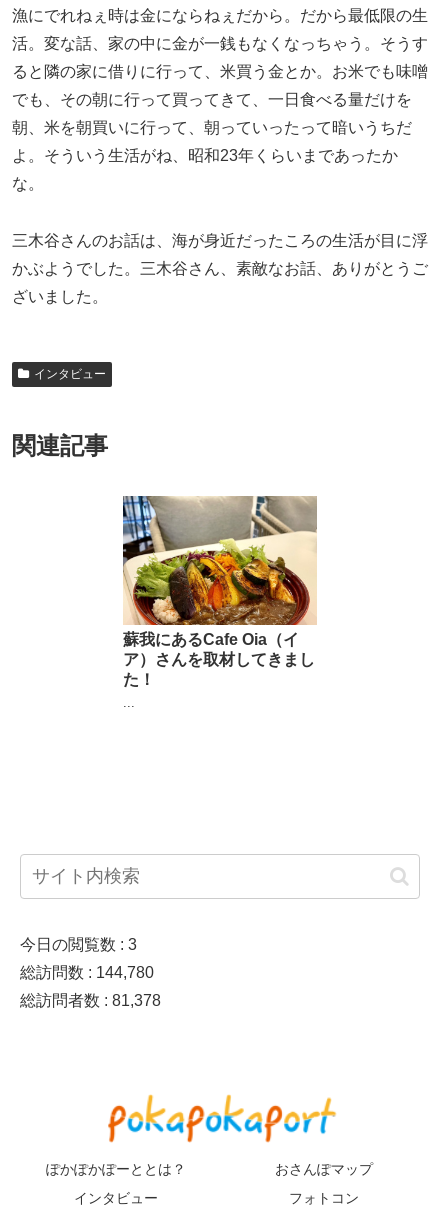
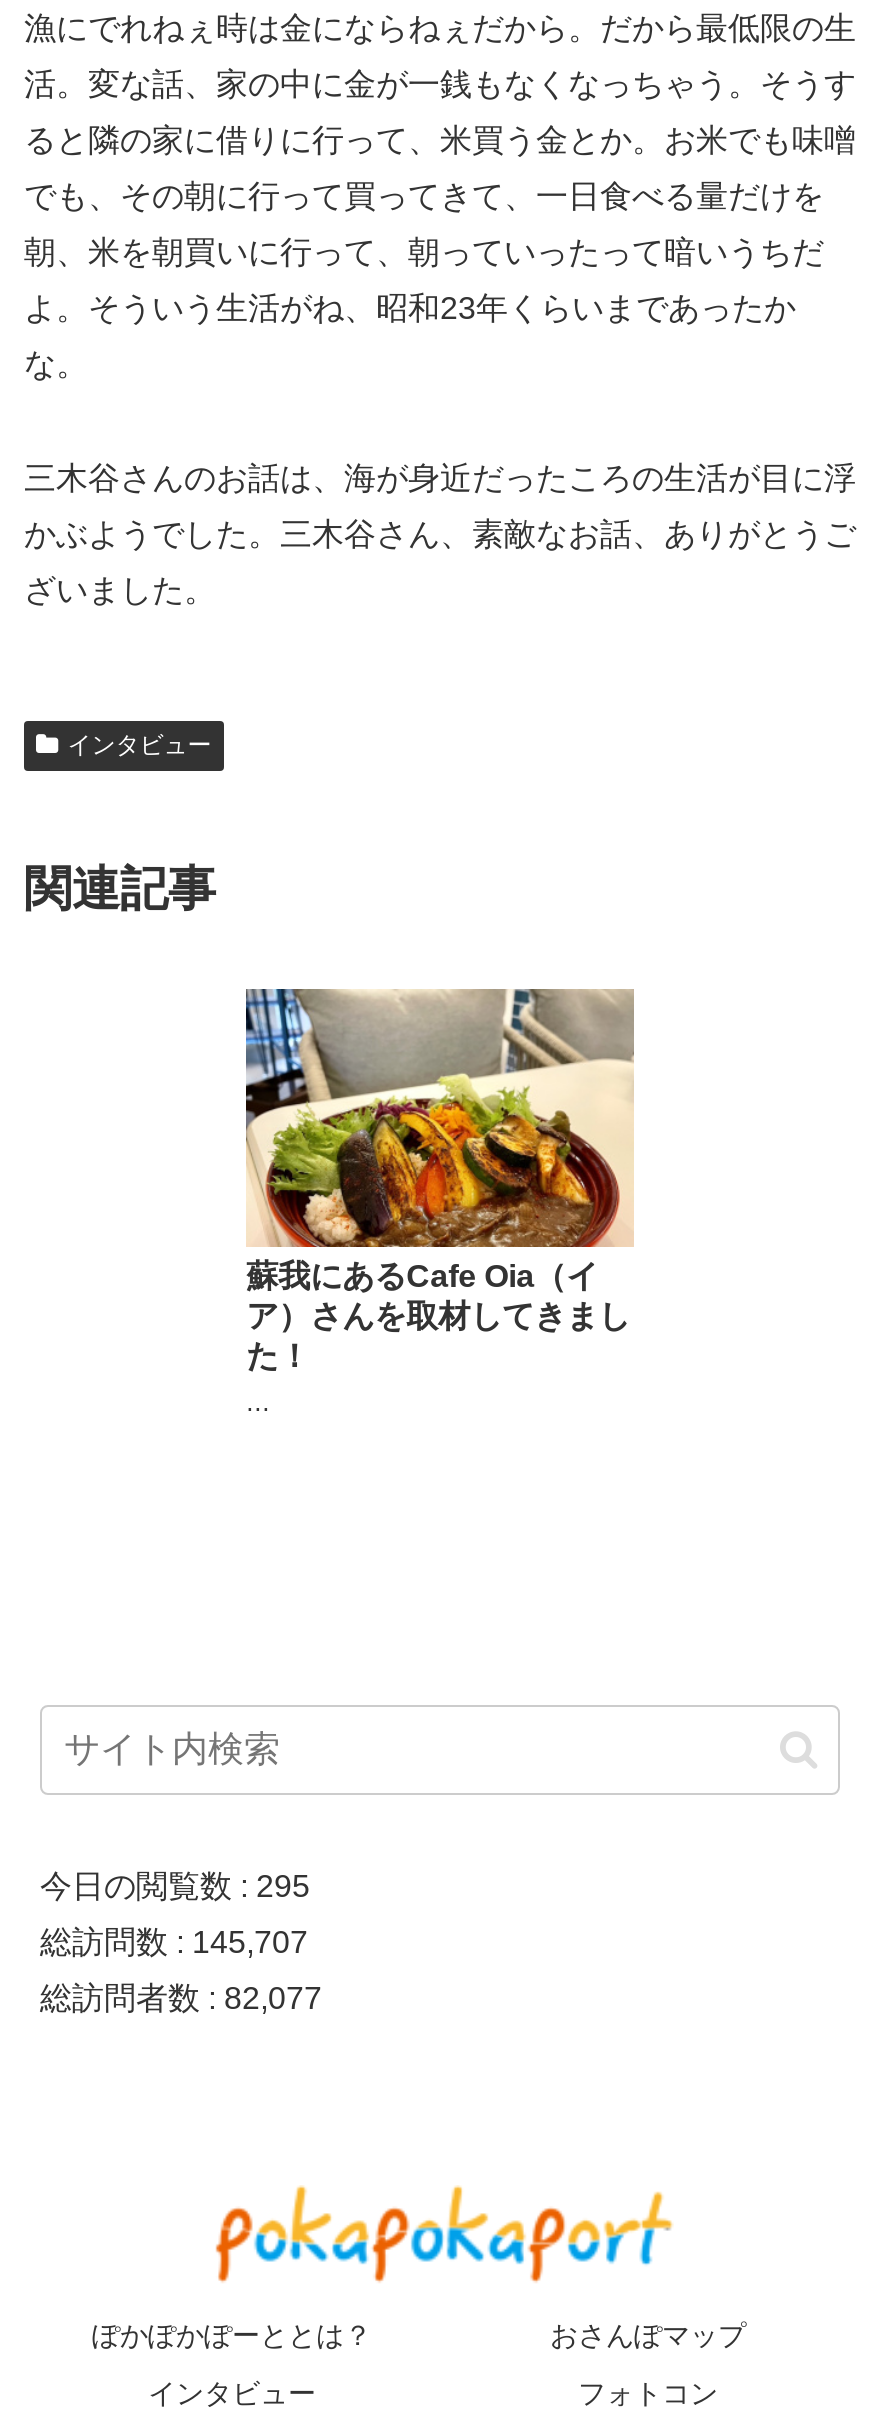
[20,936,137,953] 今日の閲覧数 : 3 -> [40,1870,310,1904] 今日の閲覧数 : 295
[20,964,154,981] 総訪問数 : 144,780 -> [40,1926,308,1960] 総訪問数 : 145,707
[20,992,161,1009] 総訪問者数 : 81,378 -> [40,1982,322,2016] 総訪問者数 : 82,077

